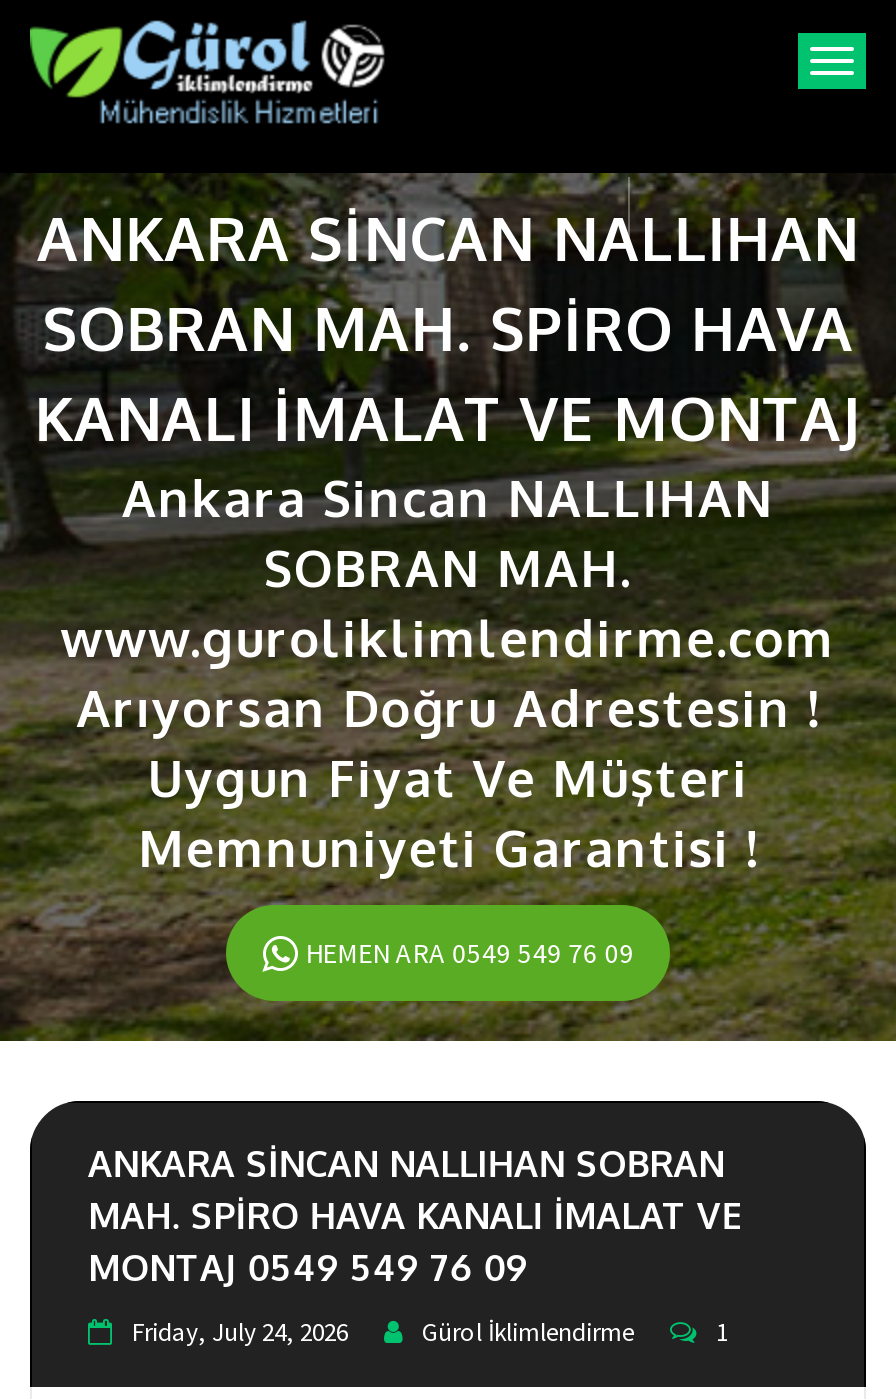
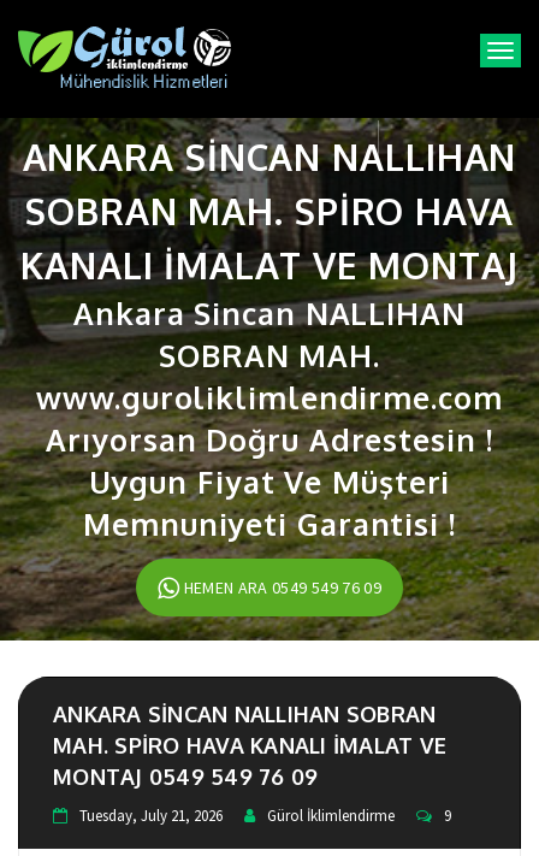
[132,1315,348,1349] Friday, July 24, 2026 -> [79,805,223,826] Tuesday, July 21, 2026
[716,1315,728,1349] 1 -> [444,805,451,826] 9

